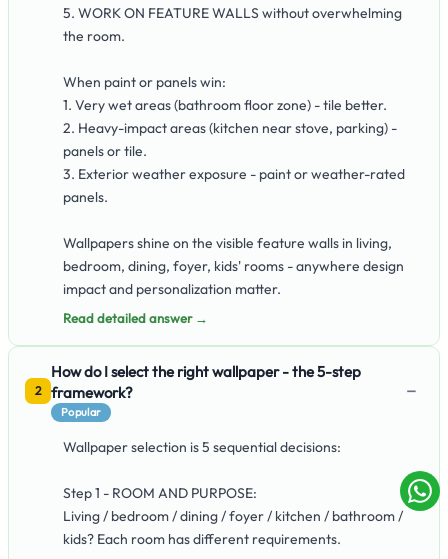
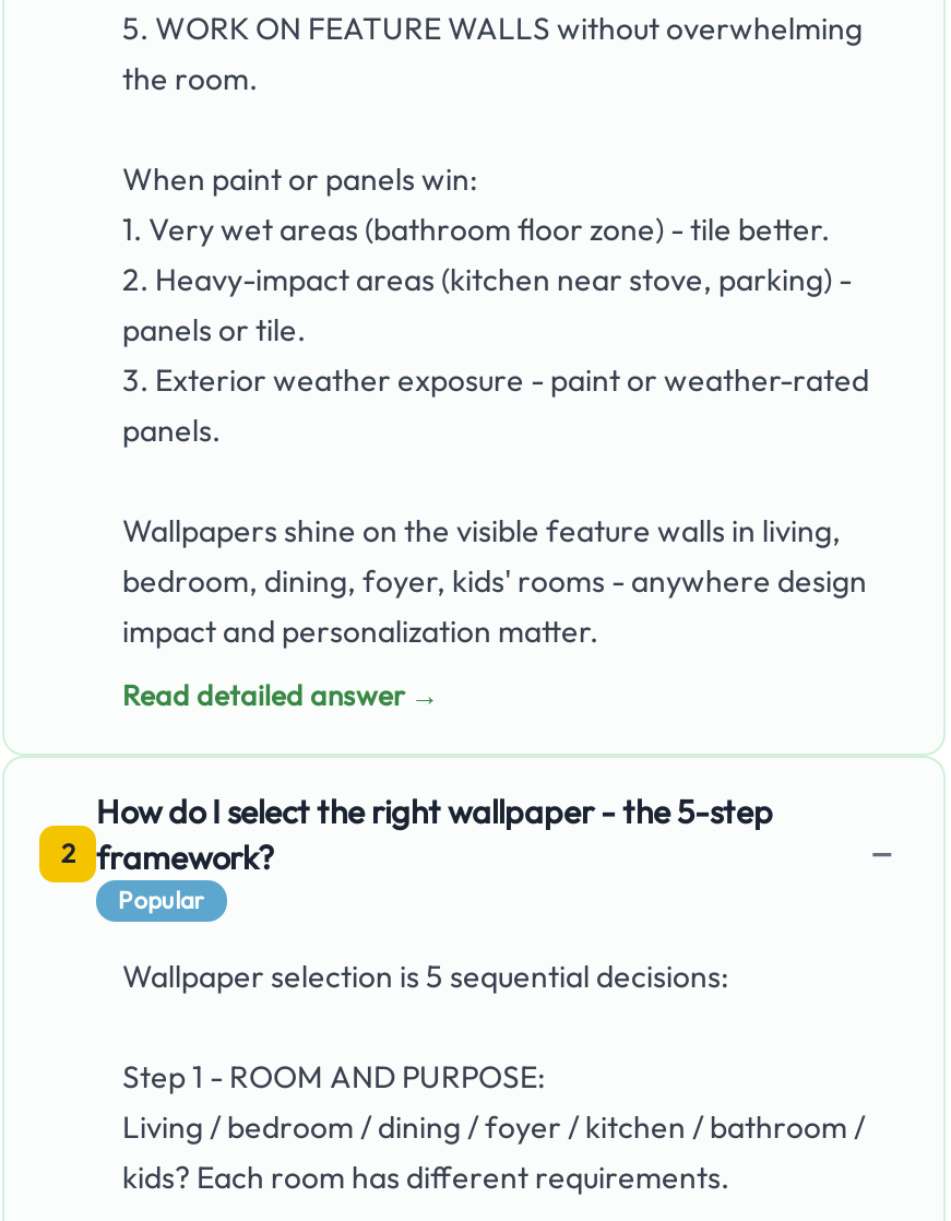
[399,470,441,512] [image] -> none

